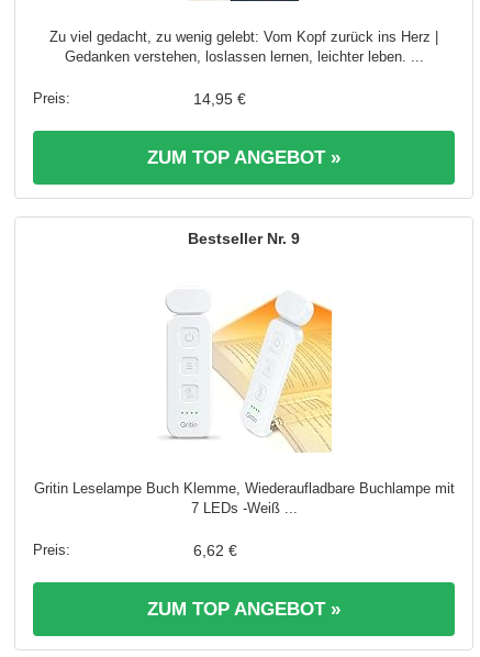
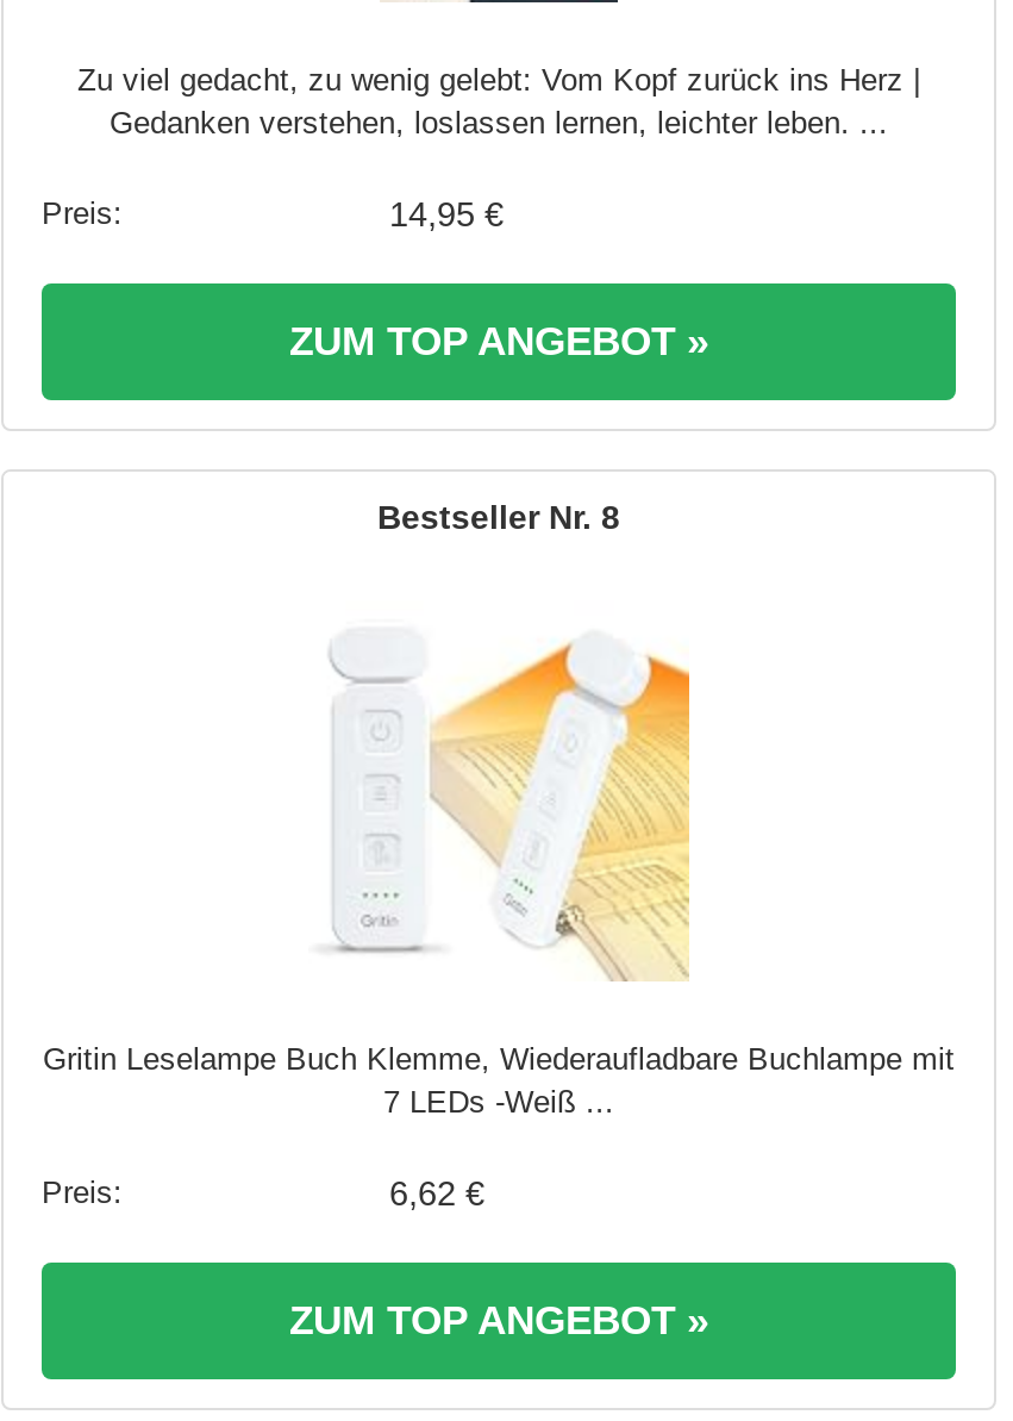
[291,230,300,248] 9 -> [601,499,620,537] 8

